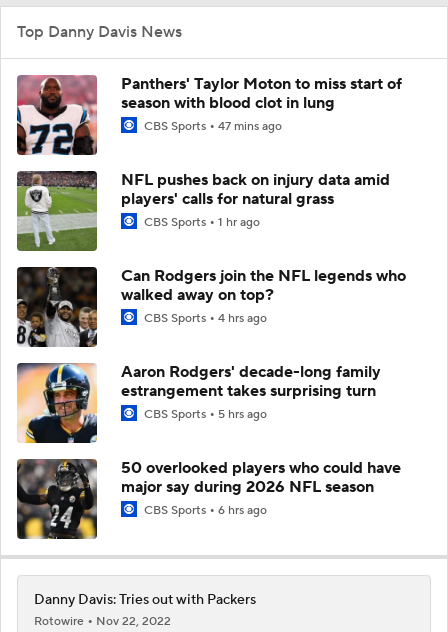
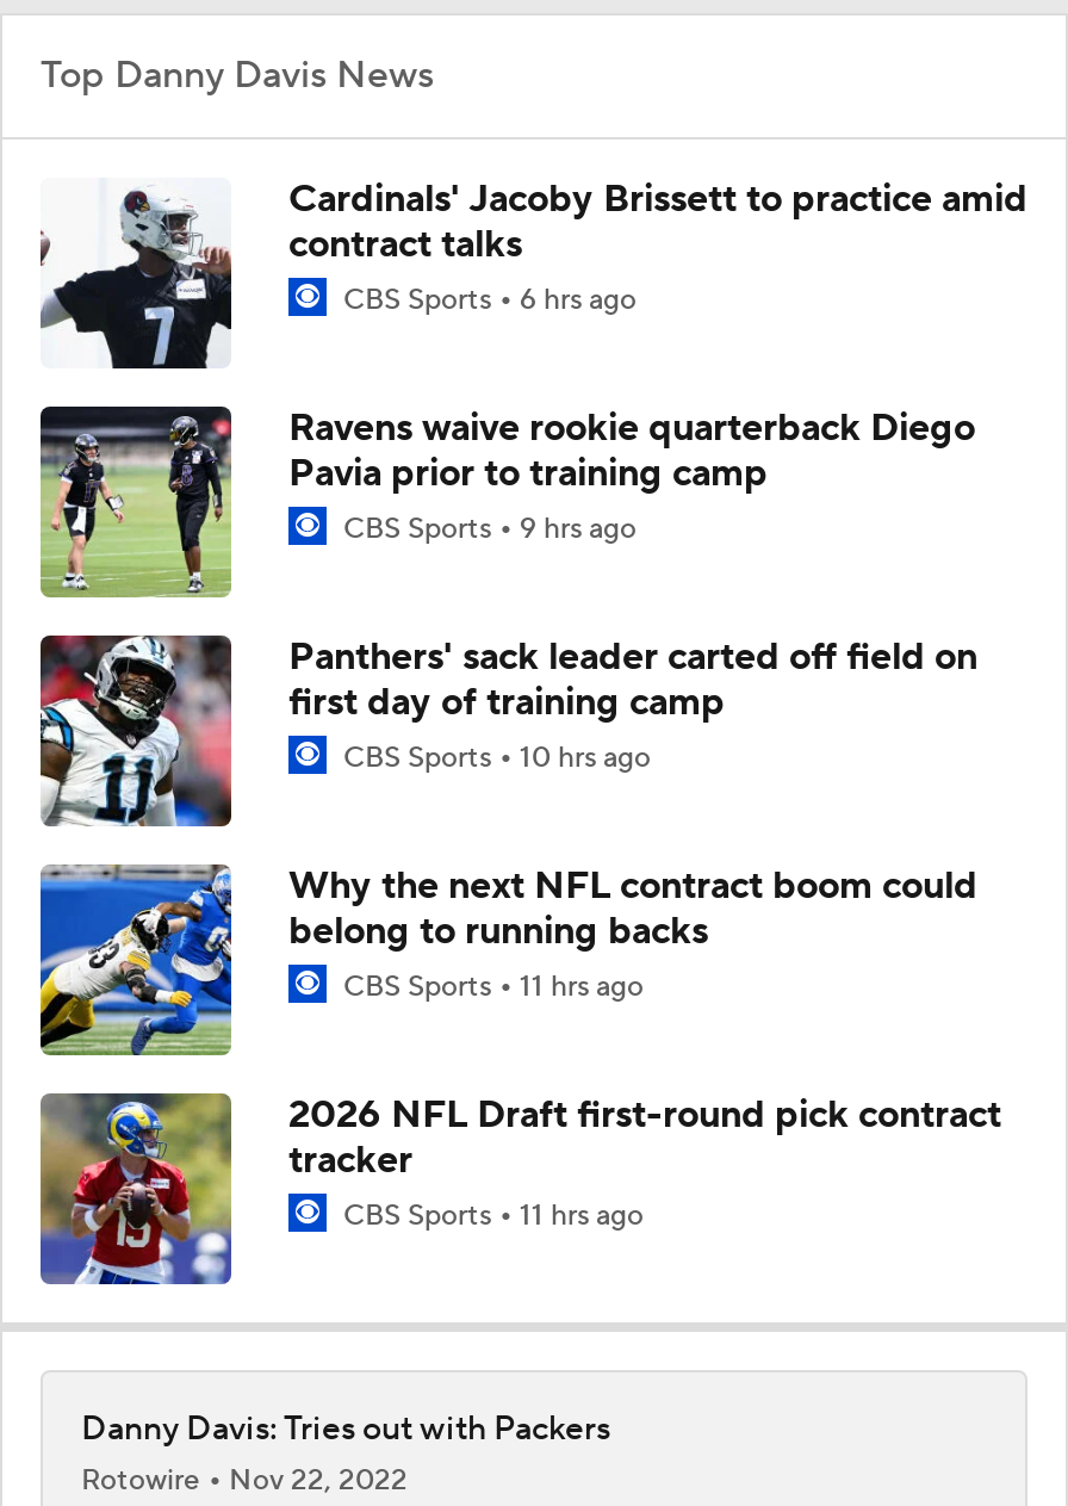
[16,74,406,497] [image] | Panthers' Taylor Moton to miss start of | season with blood clot in lung | CBS Sports 47 mins ago | NFL pushes back on injury data amid | players' calls for natural grass | CBS Sports 1 hr ago | Can Rodgers join the NFL legends who | walked away on top? | CBS Sports 4 hrs ago | Aaron Rodgers' decade-long family | estrangement takes surprising turn | CBS Sports 5 hrs ago | 50 overlooked players who could have | major say during 2026 NFL season -> [41,175,1027,371] [image] | Cardinals' Jacoby Brissett to practice amid | contract talks
[17,171,97,251] [image] -> [41,404,231,597] [image]
[16,266,98,348] [image] -> [38,633,234,829] [image]
[16,363,98,444] [image] -> [38,864,234,1058] [image]
[16,459,98,540] [image] -> [38,1093,234,1287] [image]
moved [141,503,267,518] -> [336,282,637,318]: CBS Sports 6 hrs ago
none -> [288,404,1001,1234] Ravens waive rookie quarterback Diego | Pavia prior to training camp | CBS Sports 9 hrs ago | Panthers' sack leader carted off field on | first day of training camp | CBS Sports 10 hrs ago | Why the next NFL contract boom could | belong to running backs | CBS Sports 11 hrs ago | 2026 NFL Draft first-round pick contract | tracker | CBS Sports 11 hrs ago

